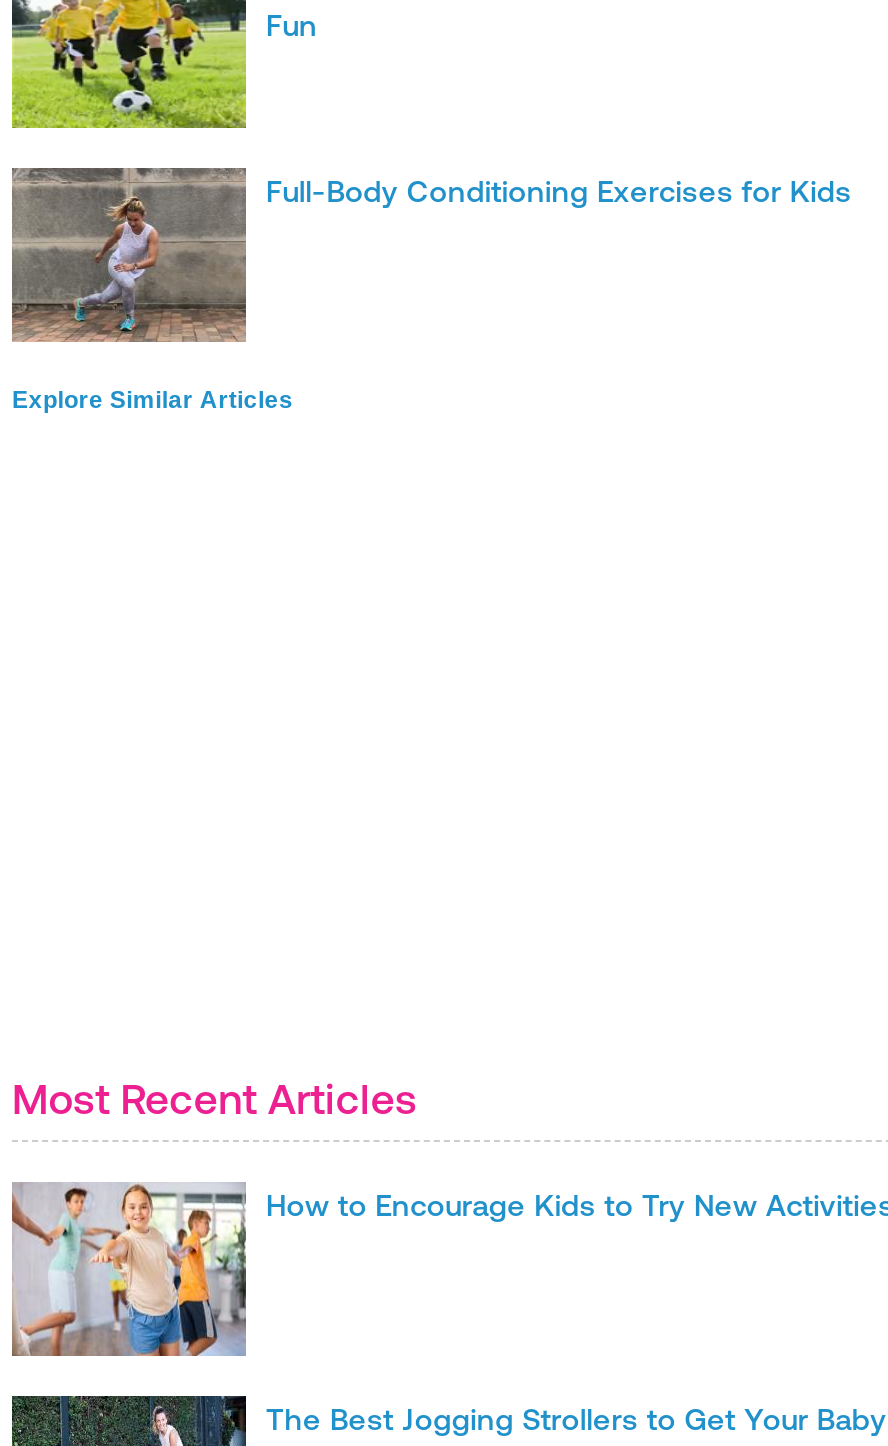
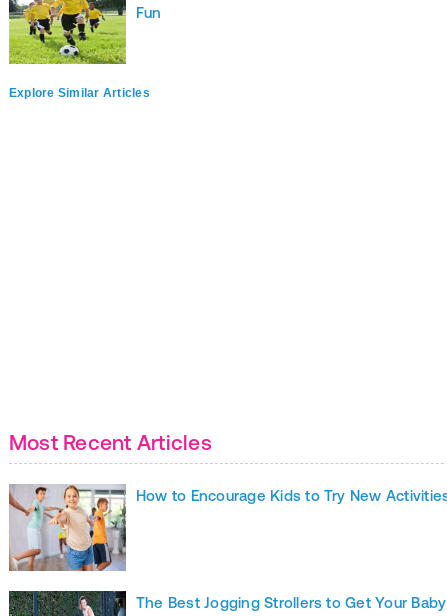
[10,166,852,344] [image] | Full-Body Conditioning Exercises for Kids -> none

